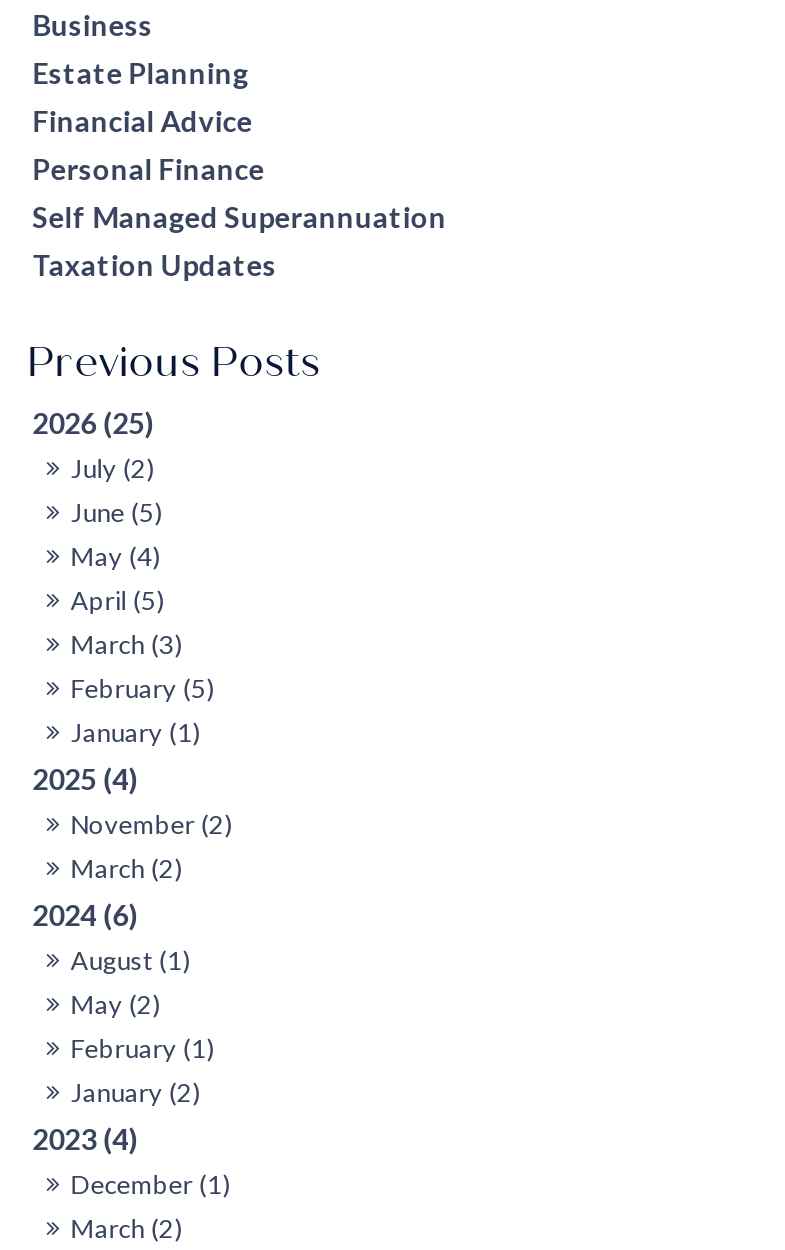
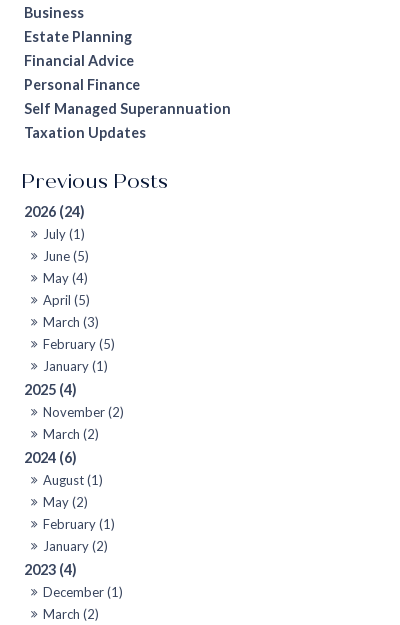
[32,405,154,439] 2026 (25) -> [24,203,85,220] 2026 (24)
[70,451,154,483] July (2) -> [43,226,85,242] July (1)

